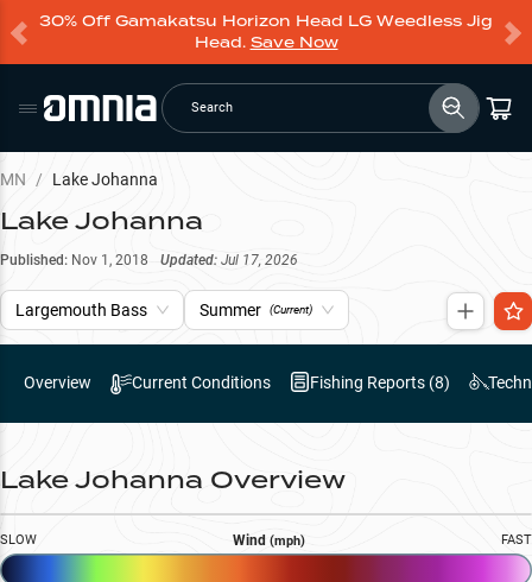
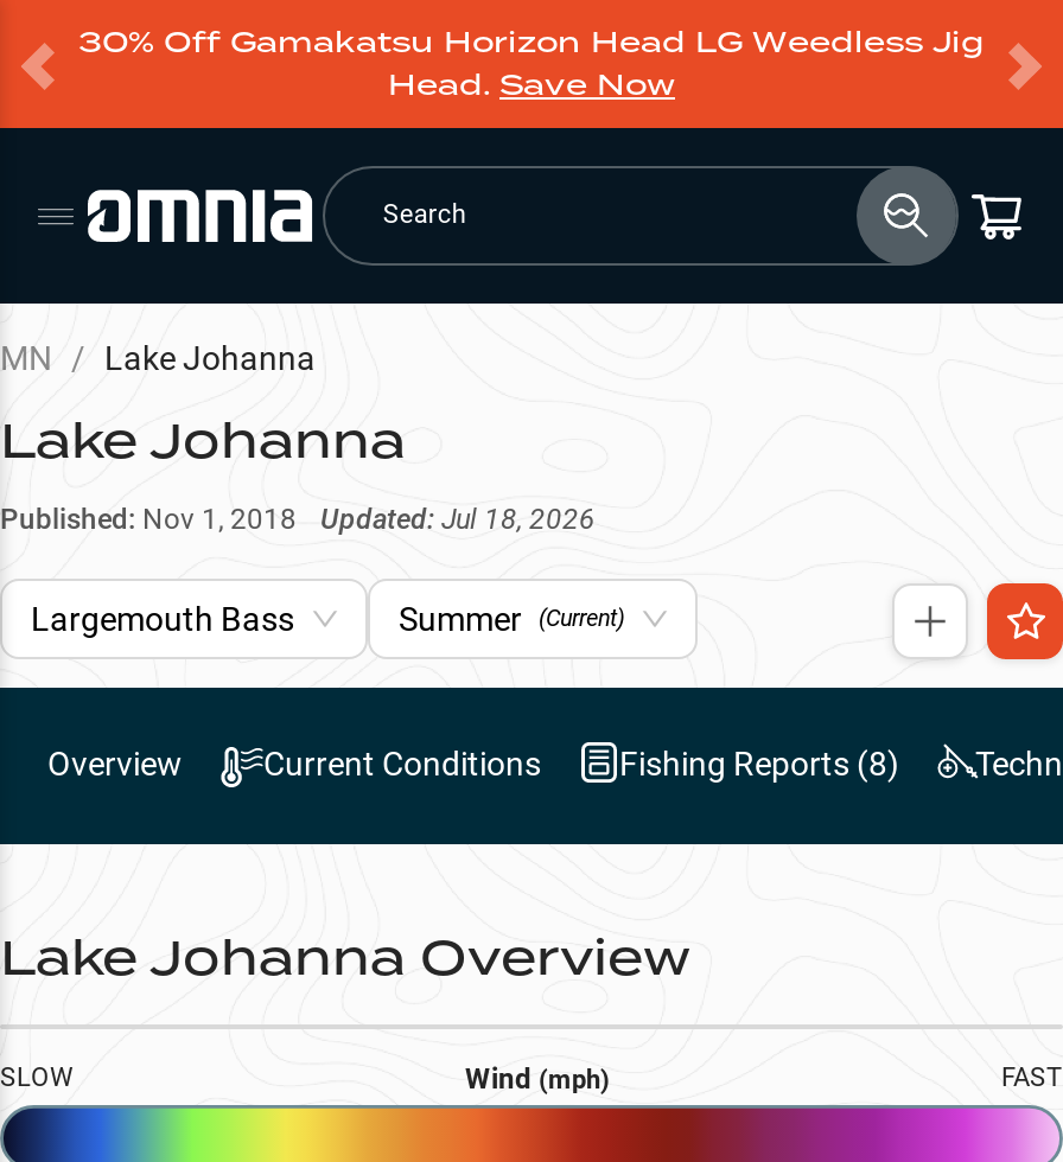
[0,252,298,268] Published: Nov 1, 2018 Updated: Jul 17, 2026 -> [0,503,596,536] Published: Nov 1, 2018 Updated: Jul 18, 2026

